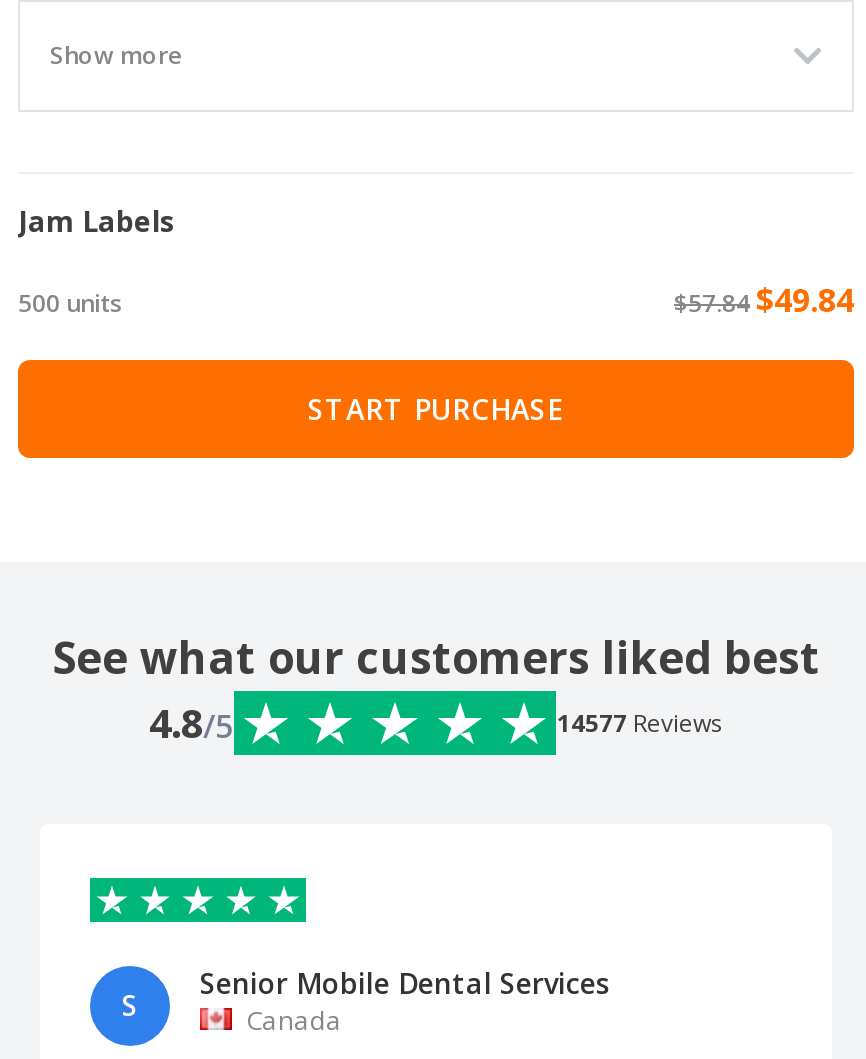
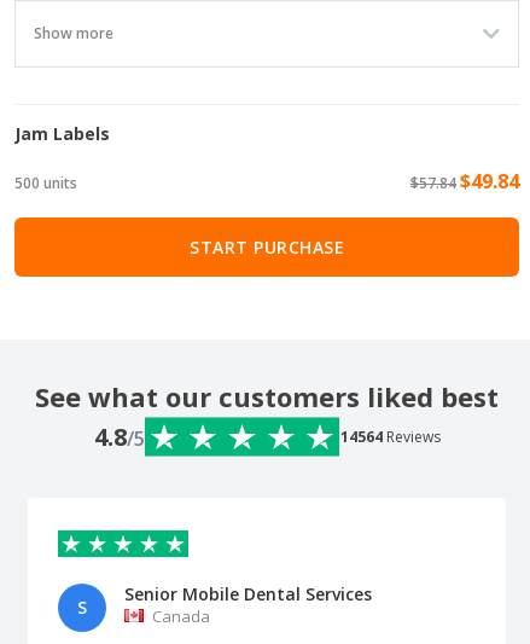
[557,706,723,740] 14577 Reviews -> [340,427,440,447] 14564 Reviews

